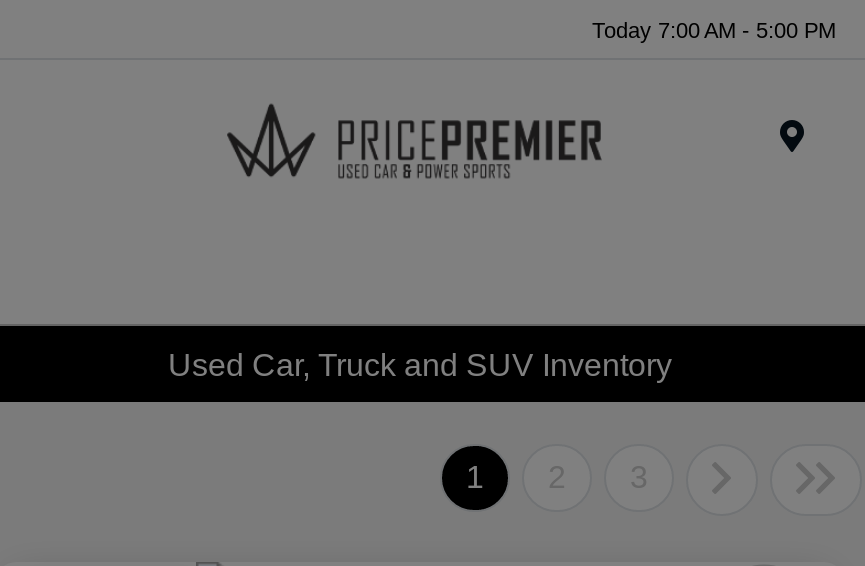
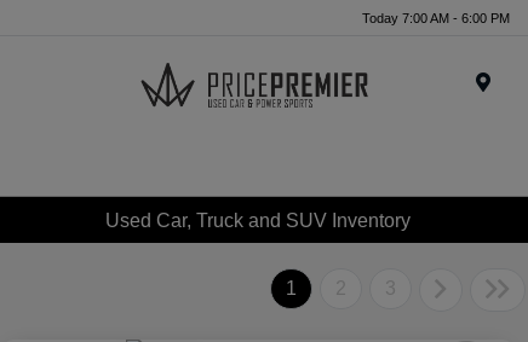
[592,17,836,41] Today 7:00 AM - 5:00 PM -> [362,10,510,25] Today 7:00 AM - 6:00 PM

